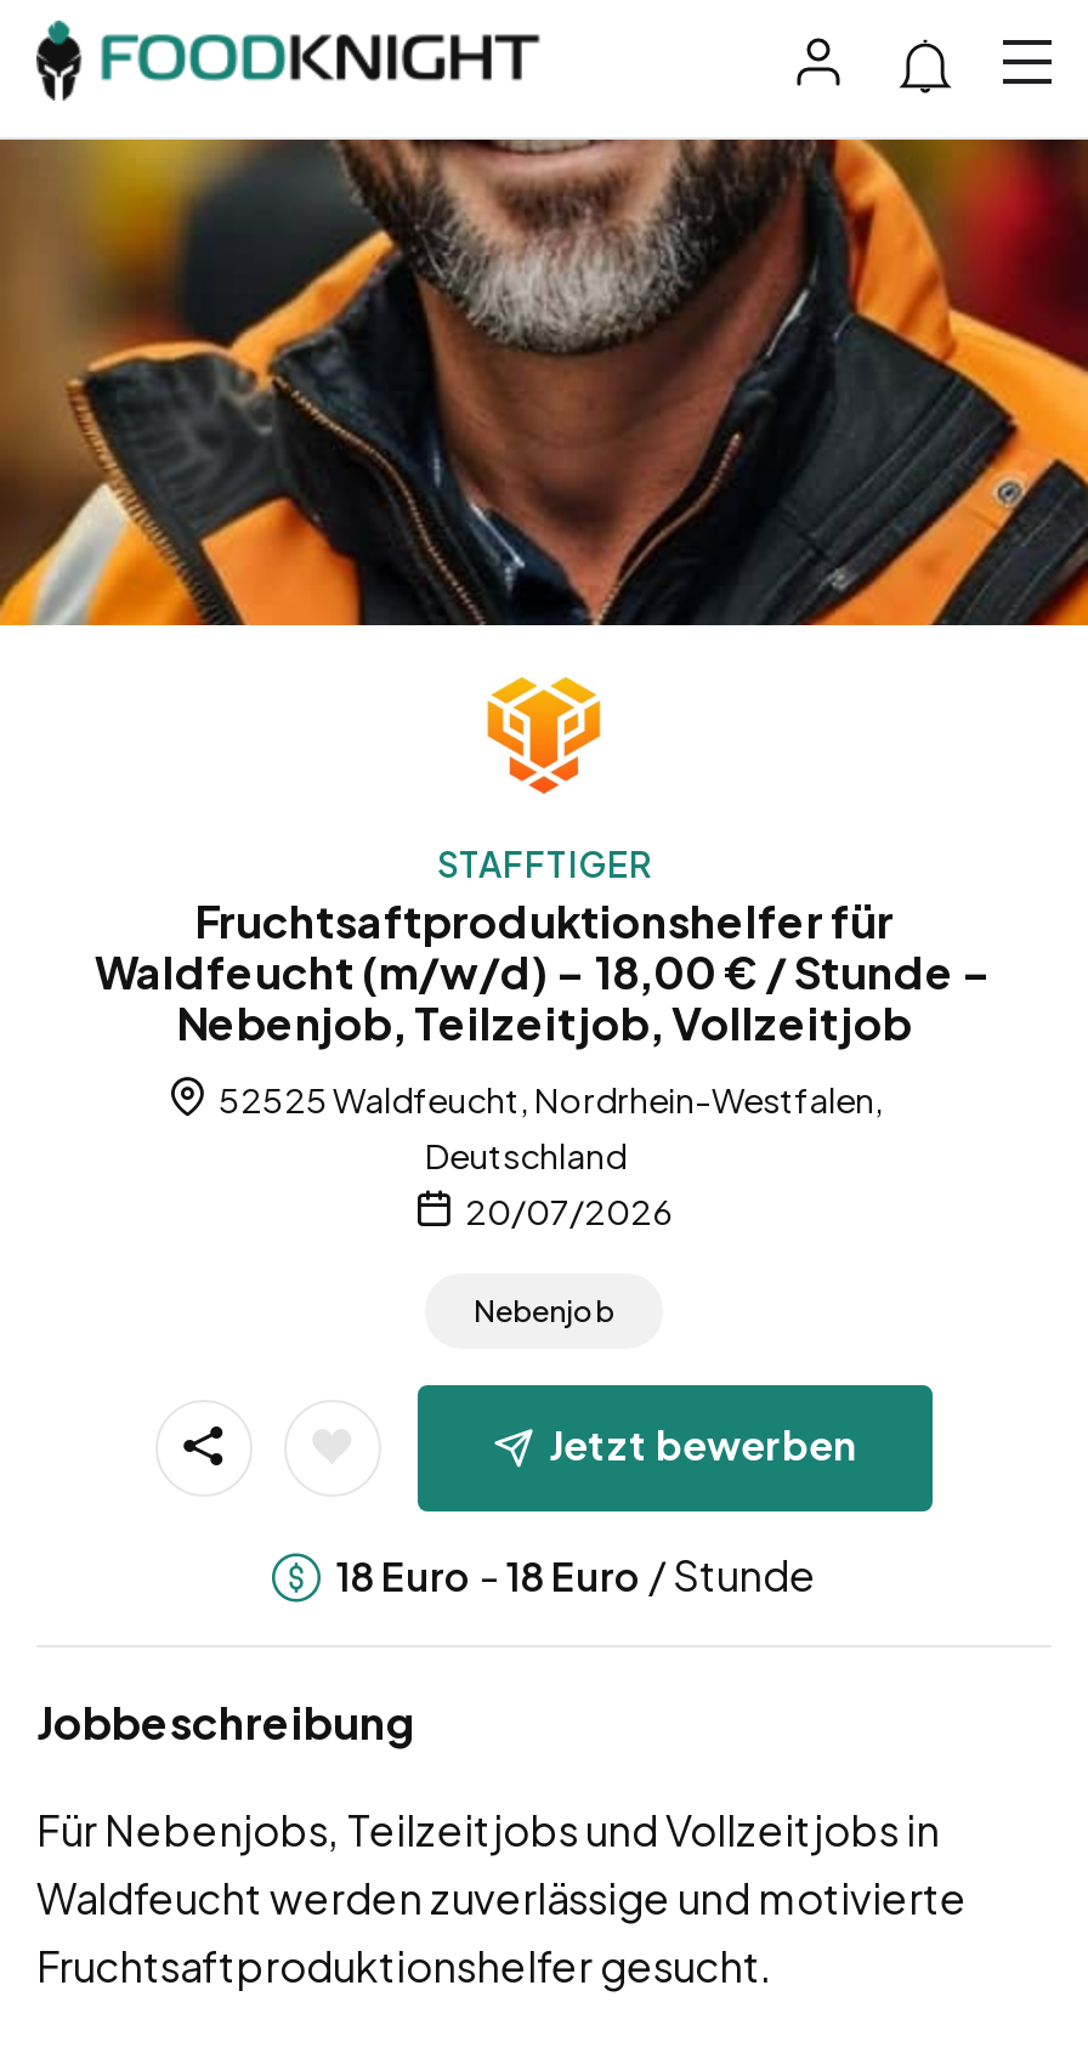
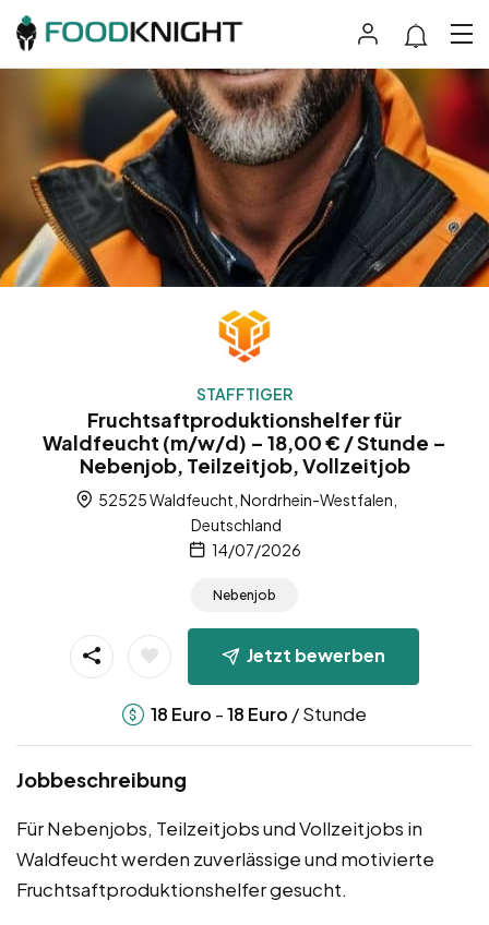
[460,1190,674,1233] 20/07/2026 -> [209,540,301,560] 14/07/2026

